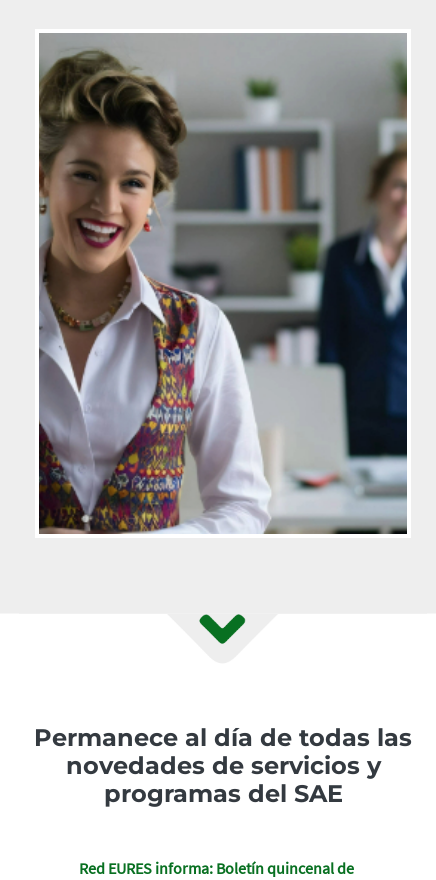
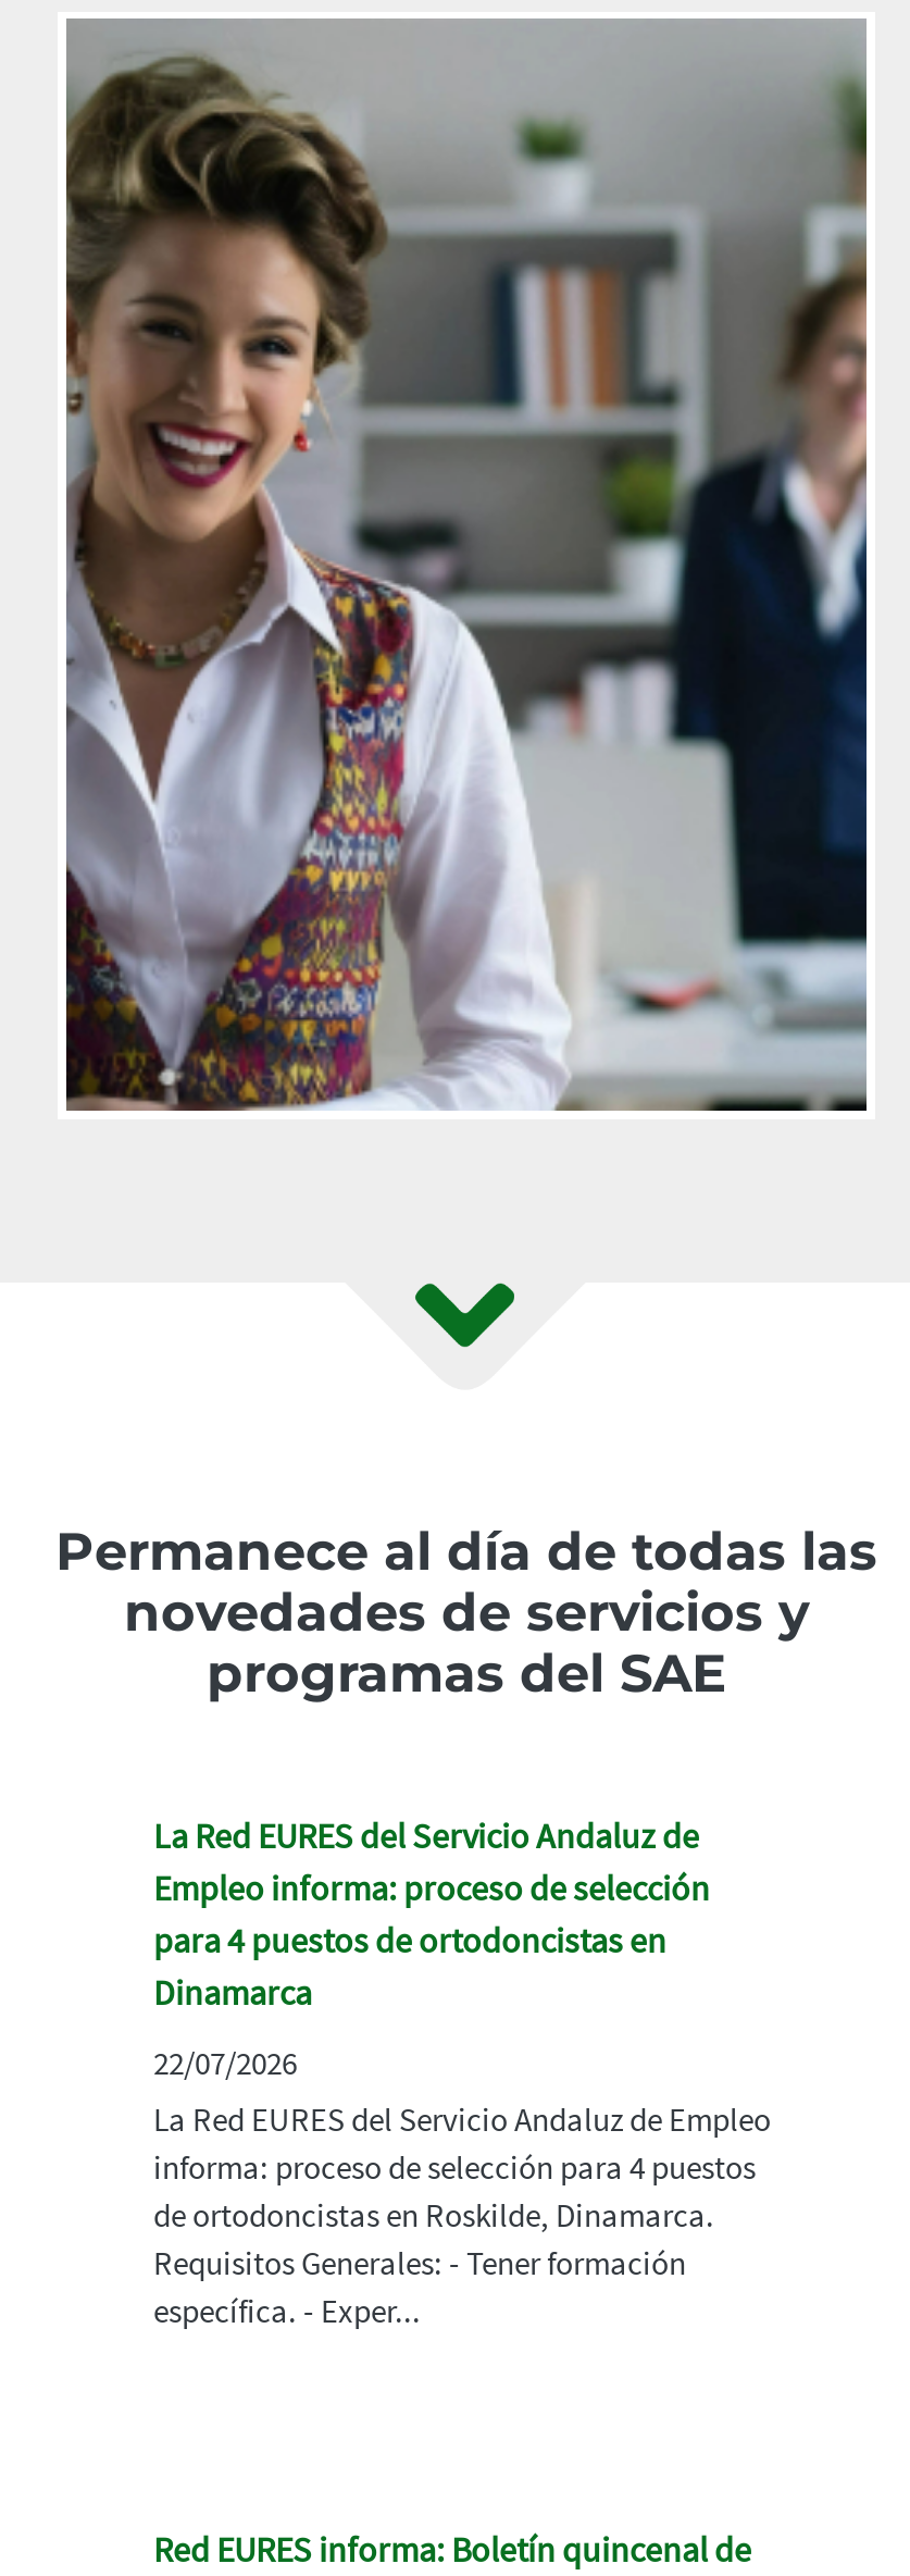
none -> [153,1814,771,2331] La Red EURES del Servicio Andaluz de | Empleo informa: proceso de selección | para 4 puestos de ortodoncistas en | Dinamarca | 22/07/2026 | La Red EURES del Servicio Andaluz de Empleo | informa: proceso de selección para 4 puestos | de ortodoncistas en Roskilde, Dinamarca. | Requisitos Generales: - Tener formación | específica. - Exper...

